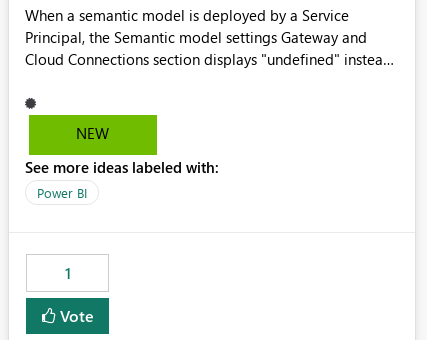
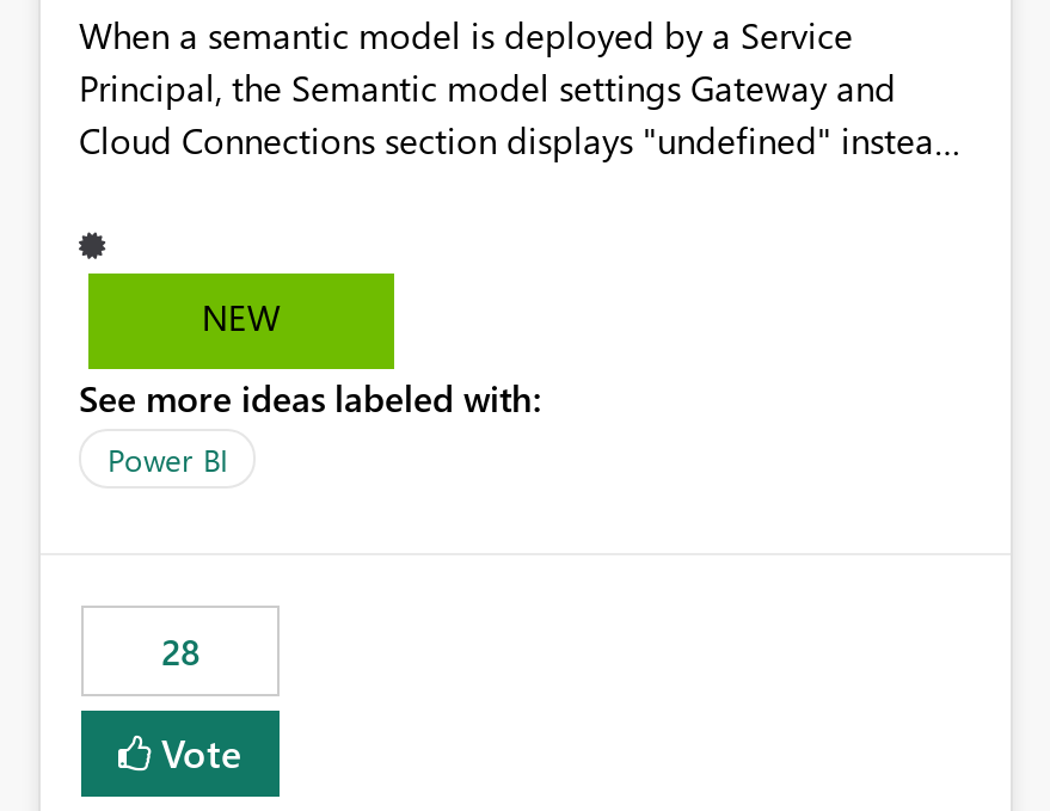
[64,263,70,283] 1 -> [161,628,199,676] 28

